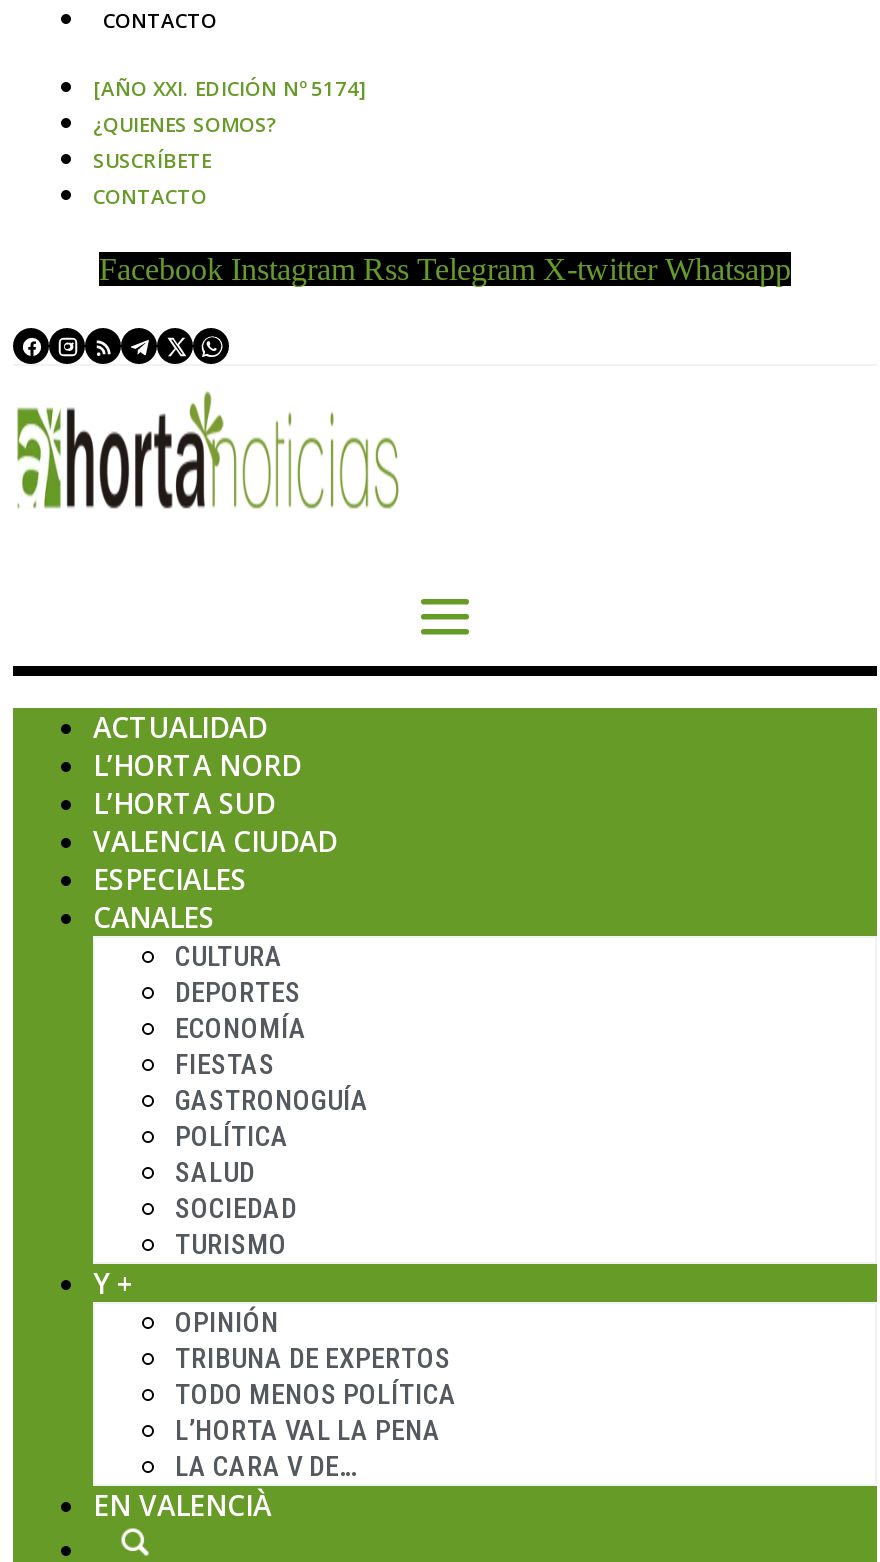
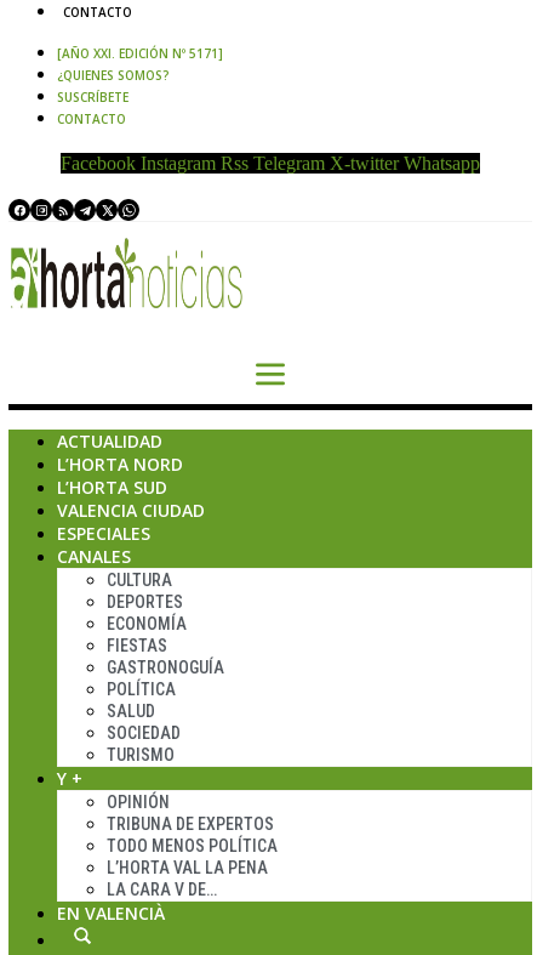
[93,74,367,102] [AÑO XXI. EDICIÓN Nº 5174] -> [57,45,223,62] [AÑO XXI. EDICIÓN Nº 5171]

